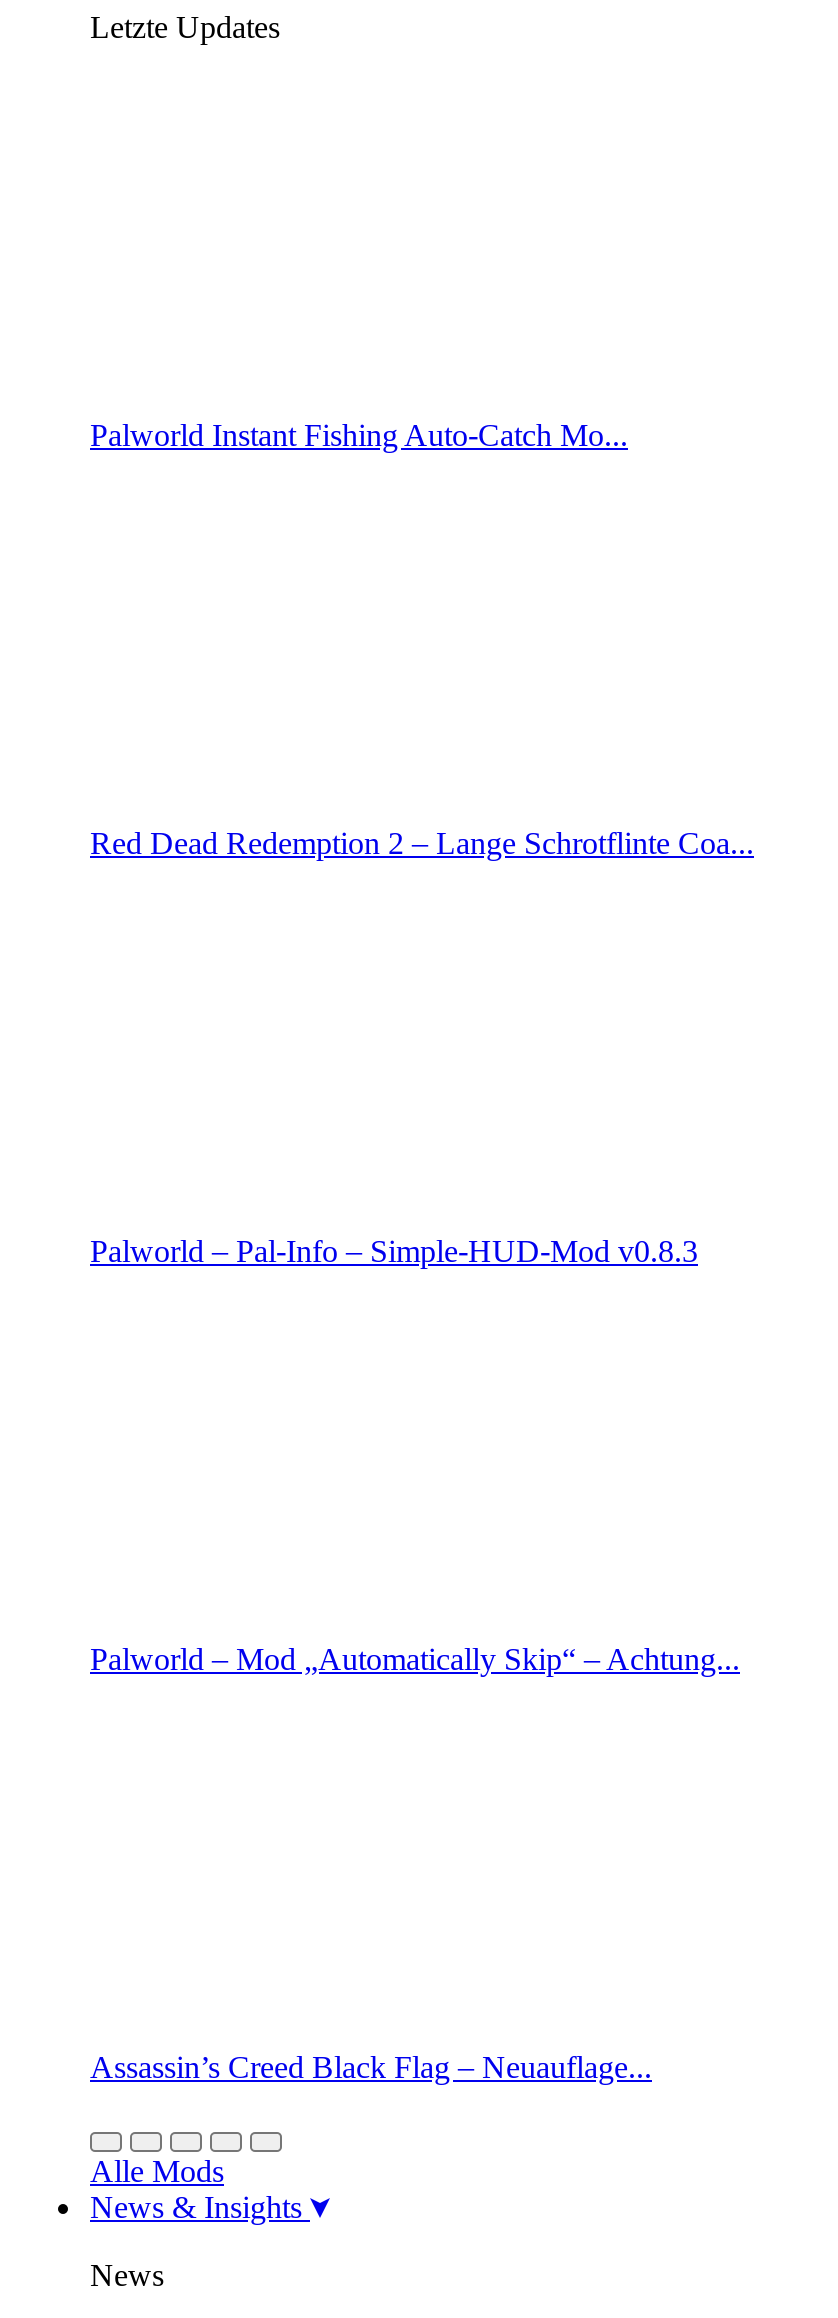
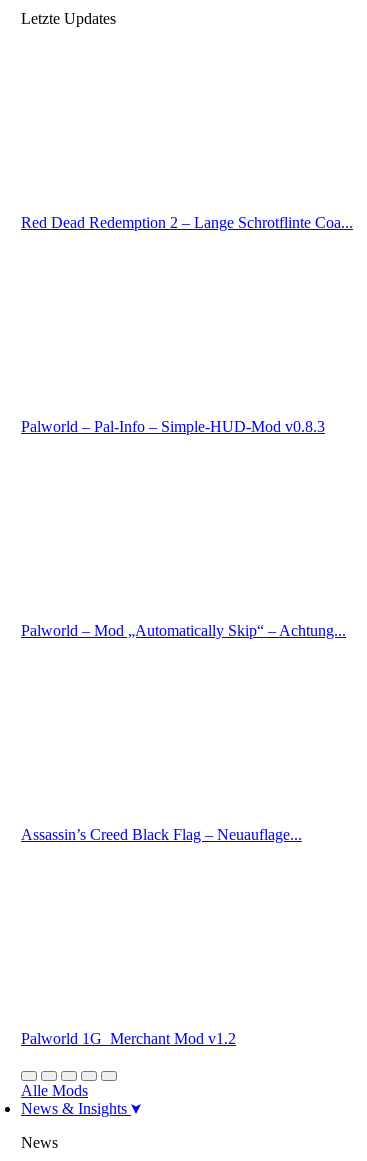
[90,418,628,452] Palworld Instant Fishing Auto-Catch Mo... -> none
moved [90,826,754,2084] -> [21,214,353,843]: Red Dead Redemption 2 – Lange Schrotflinte Coa... | Palworld – Pal-Info – Simple-HUD-Mod v0.8.3 | Palworld – Mod „Automatically Skip“ – Achtung... | Assassin’s Creed Black Flag – Neuauflage...
none -> [21,1030,236,1047] Palworld 1G_Merchant Mod v1.2

